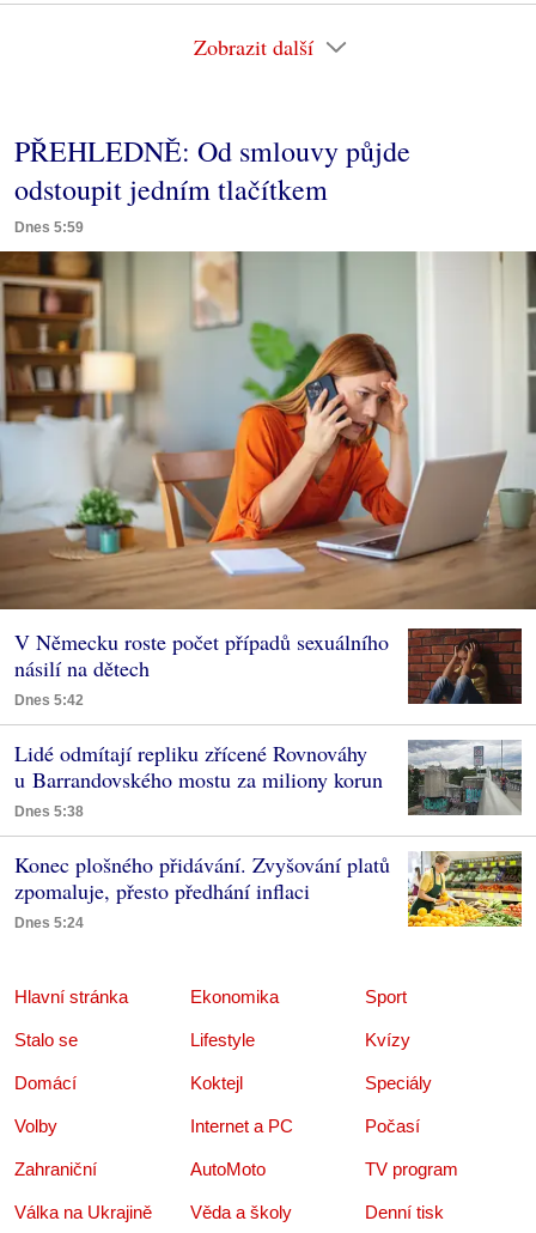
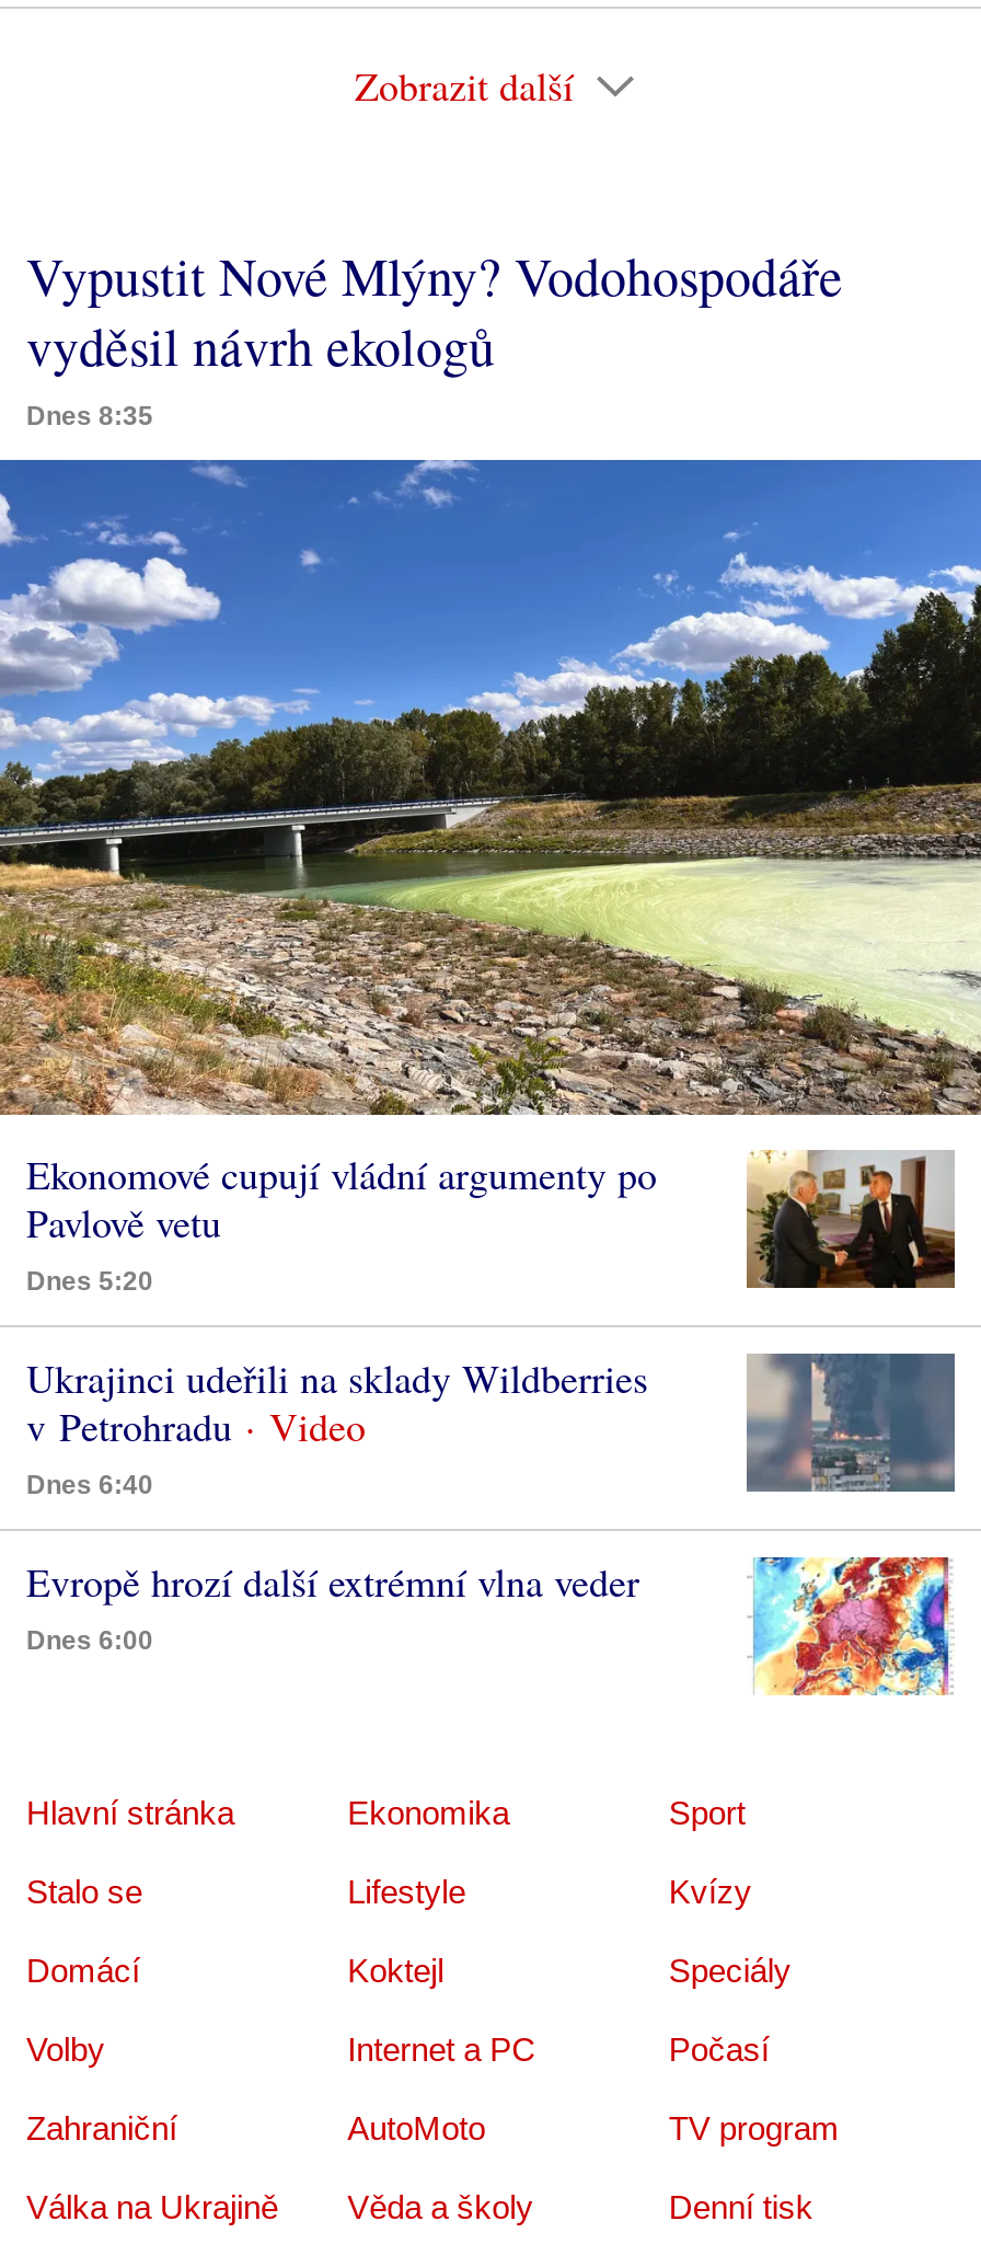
[14,132,410,236] PŘEHLEDNĚ: Od smlouvy půjde | odstoupit jedním tlačítkem | Dnes 5:59 -> [26,242,843,432] Vypustit Nové Mlýny? Vodohospodáře | vyděsil návrh ekologů | Dnes 8:35
[4,250,532,709] [image] | V Německu roste počet případů sexuálního | násilí na dětech | Dnes 5:42 -> [7,458,974,1296] [image] | Ekonomové cupují vládní argumenty po | Pavlově vetu | Dnes 5:20
[407,627,522,705] [image] -> [745,1150,955,1290] [image]
[14,739,383,820] Lidé odmítají repliku zřícené Rovnováhy | u Barrandovského mostu za miliony korun | Dnes 5:38 -> [26,1351,648,1500] Ukrajinci udeřili na sklady Wildberries | v Petrohradu | Dnes 6:40
[408,740,522,815] [image] -> [745,1354,955,1492] [image]
[14,850,390,931] Konec plošného přidávání. Zvyšování platů | zpomaluje, přesto předhání inflaci | Dnes 5:24 -> [26,1555,639,1655] Evropě hrozí další extrémní vlna veder | Dnes 6:00
[407,850,523,928] [image] -> [747,1555,955,1698] [image]

